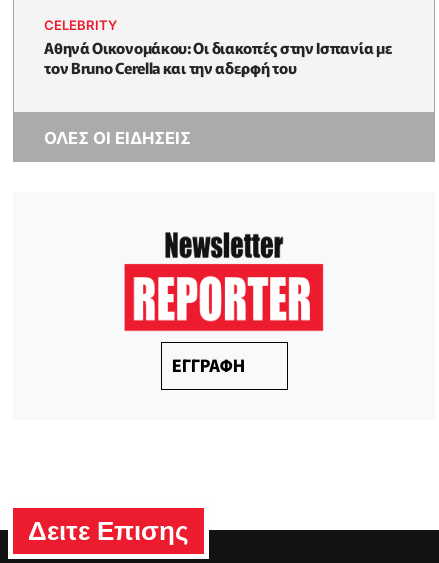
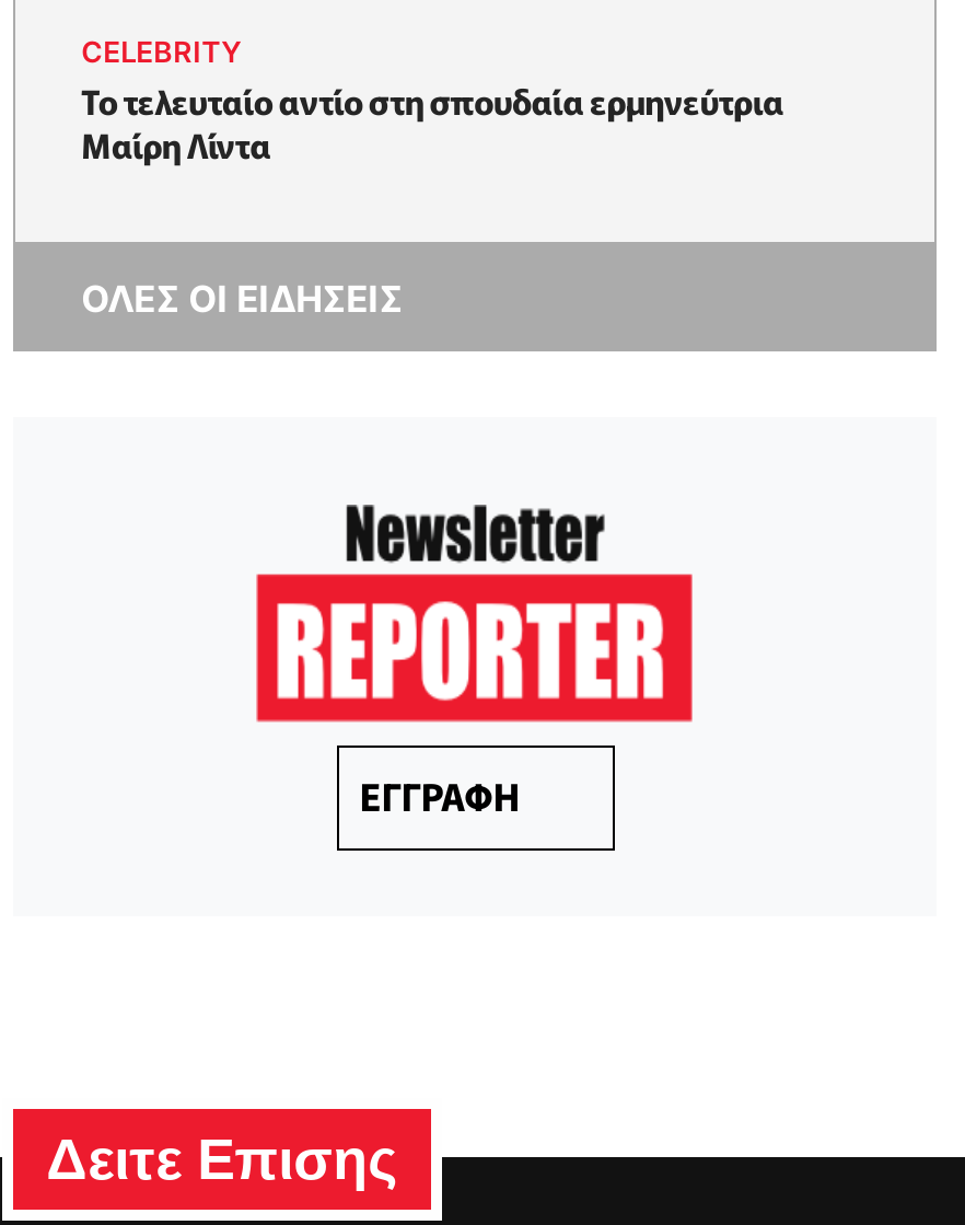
[44,36,392,78] Αθηνά Οικονομάκου: Οι διακοπές στην Ισπανία με | τον Bruno Cerella και την αδερφή του -> [81,77,784,169] Το τελευταίο αντίο στη σπουδαία ερμηνεύτρια | Μαίρη Λίντα

